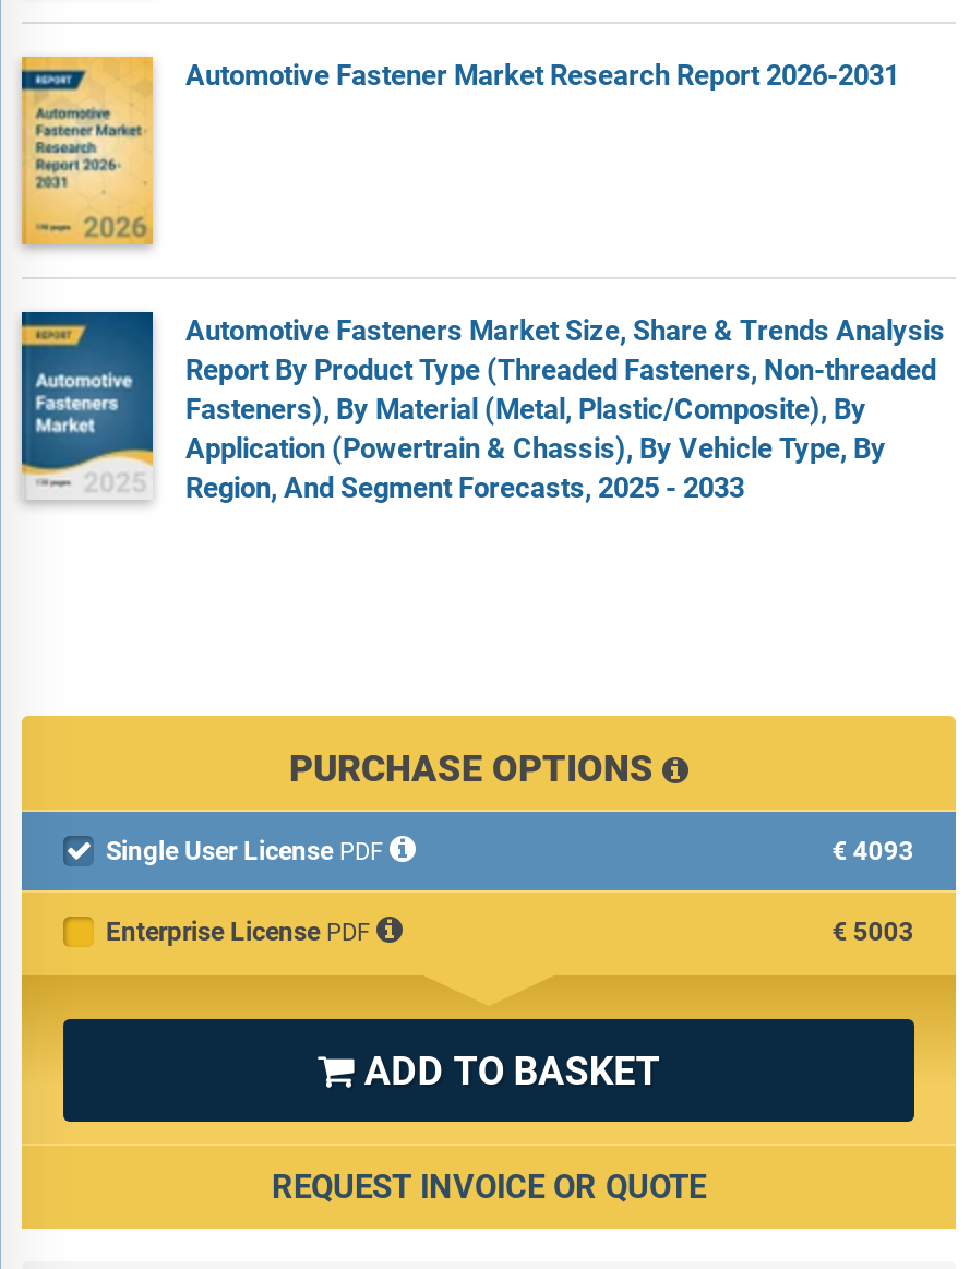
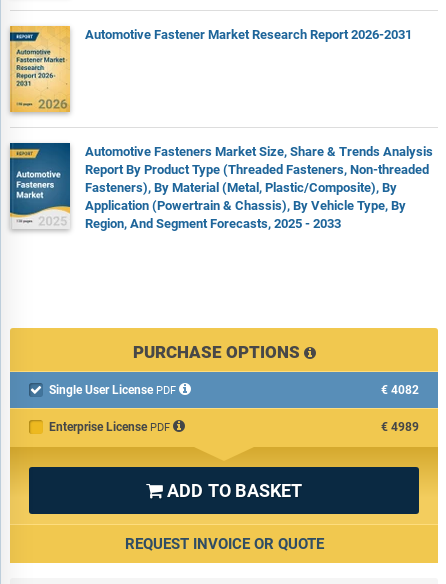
[853,835,914,866] €4093 -> [391,383,419,397] €4082
[853,916,914,946] €5003 -> [391,420,419,434] €4989

